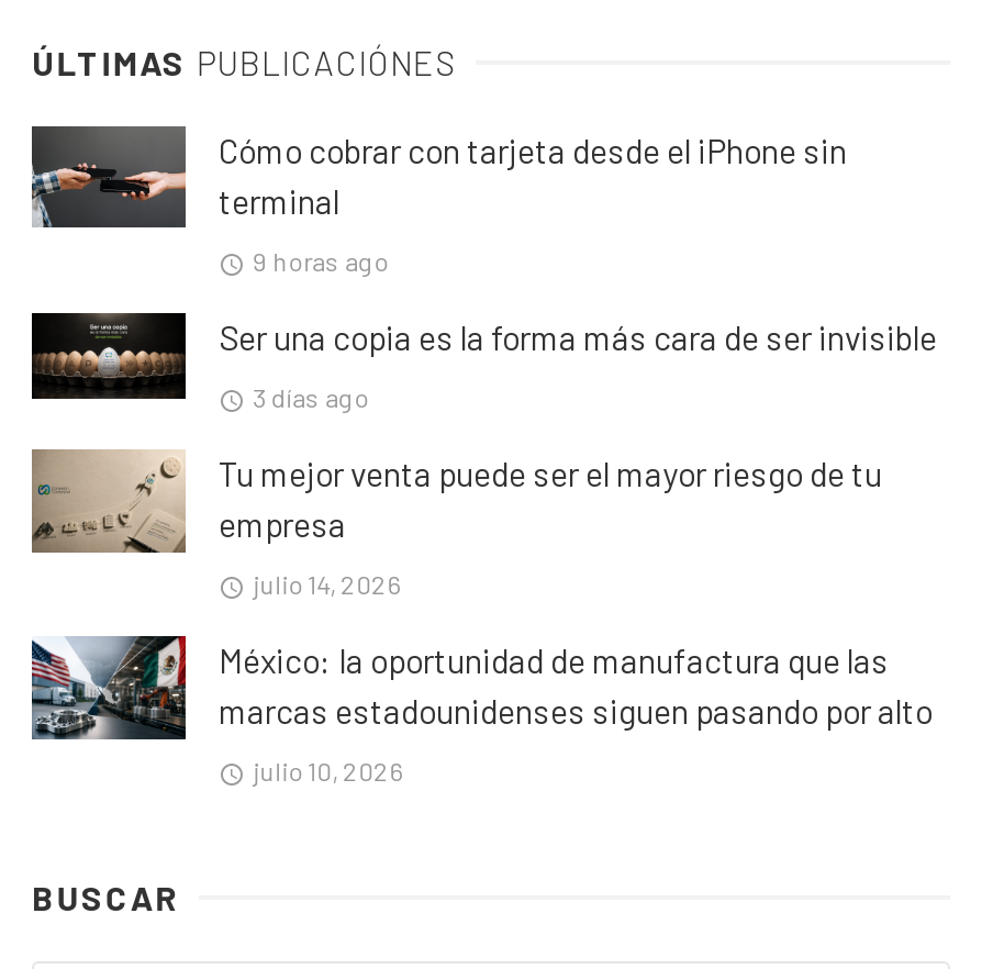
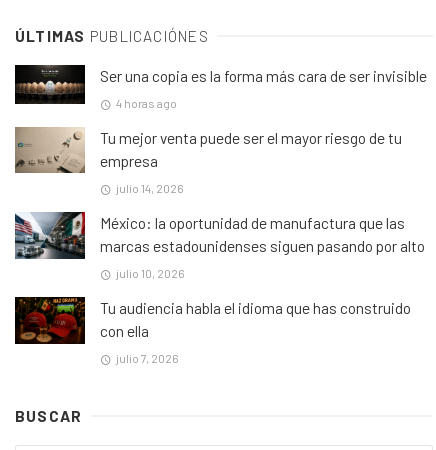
[30,124,847,275] [image] | Cómo cobrar con tarjeta desde el iPhone sin | terminal | 9 horas ago -> none
moved [32,311,937,401] -> [15,64,427,105]: [image] | Ser una copia es la forma más cara de ser invisible
[253,381,369,412] 3 días ago -> [116,96,177,110] 4 horas ago
moved [32,447,933,786] -> [15,126,425,280]: [image] | Tu mejor venta puede ser el mayor riesgo de tu | empresa | julio 14, 2026 | México: la oportunidad de manufactura que las | marcas estadounidenses siguen pasando por alto | julio 10, 2026
none -> [14,296,411,365] [image] | Tu audiencia habla el idioma que has construido | con ella | julio 7, 2026

